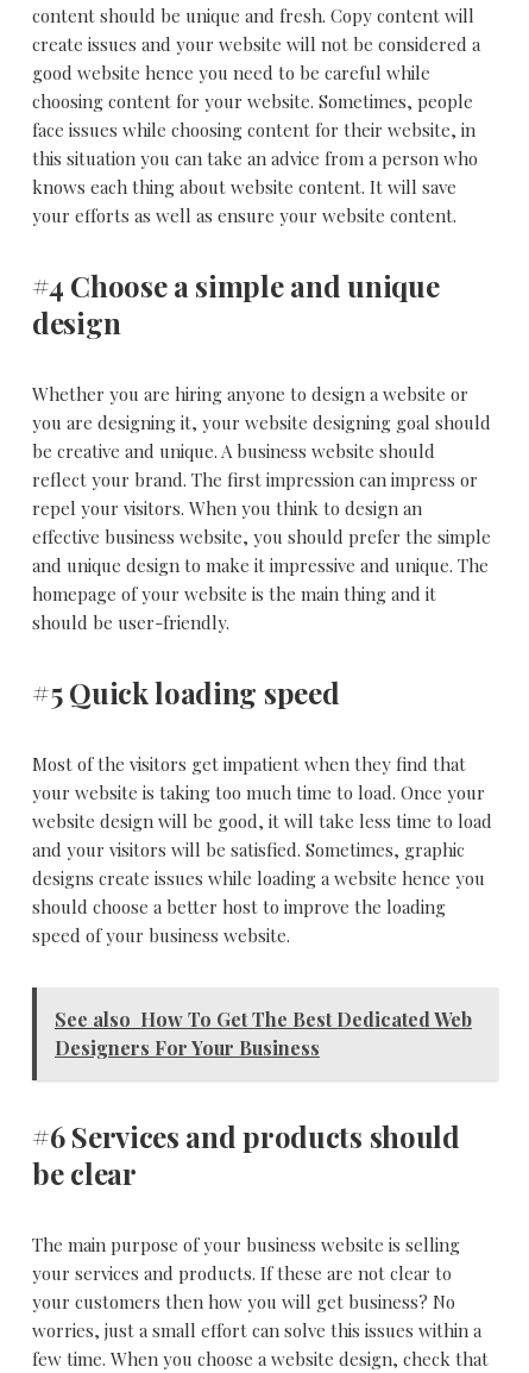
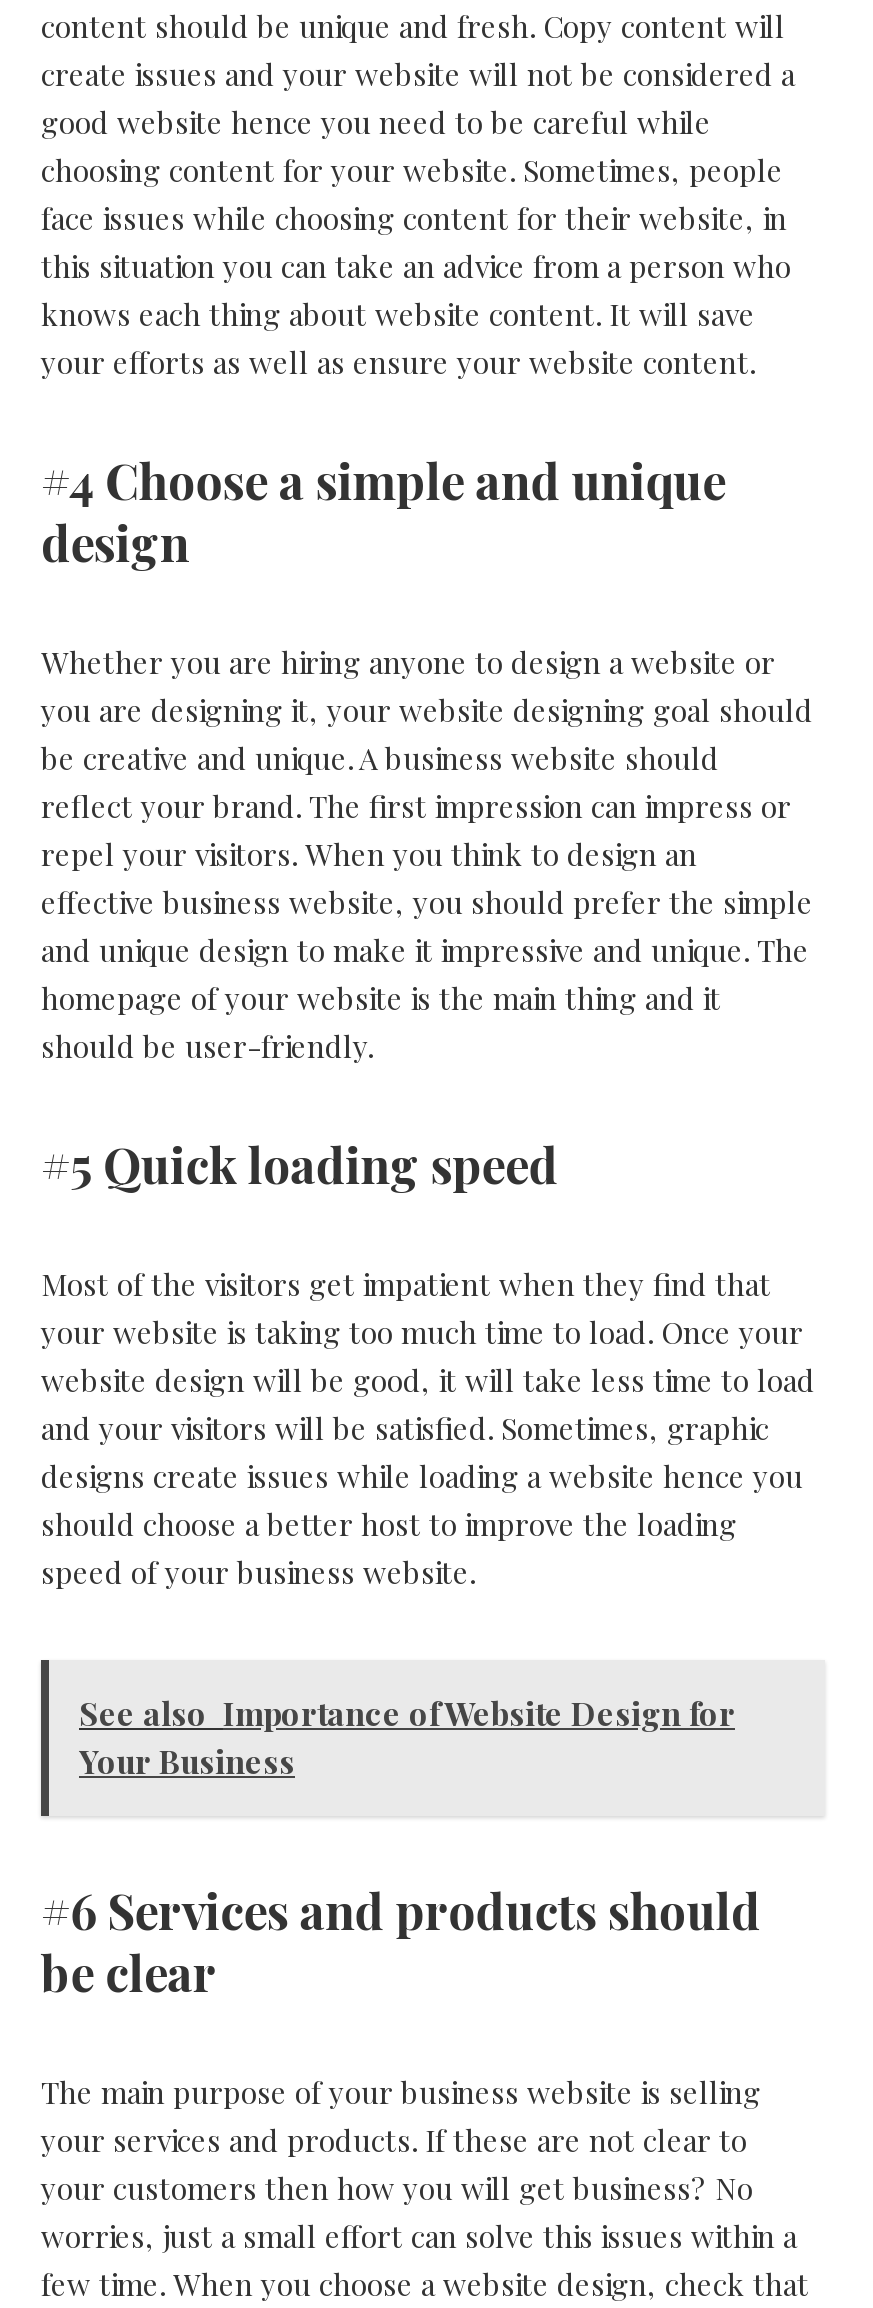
[55,1006,472,1060] See also How To Get The Best Dedicated Web | Designers For Your Business -> [79,1691,735,1781] See also Importance of Website Design for | Your Business

